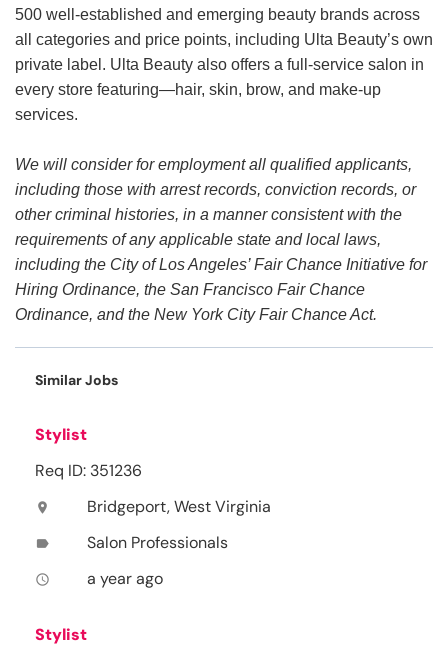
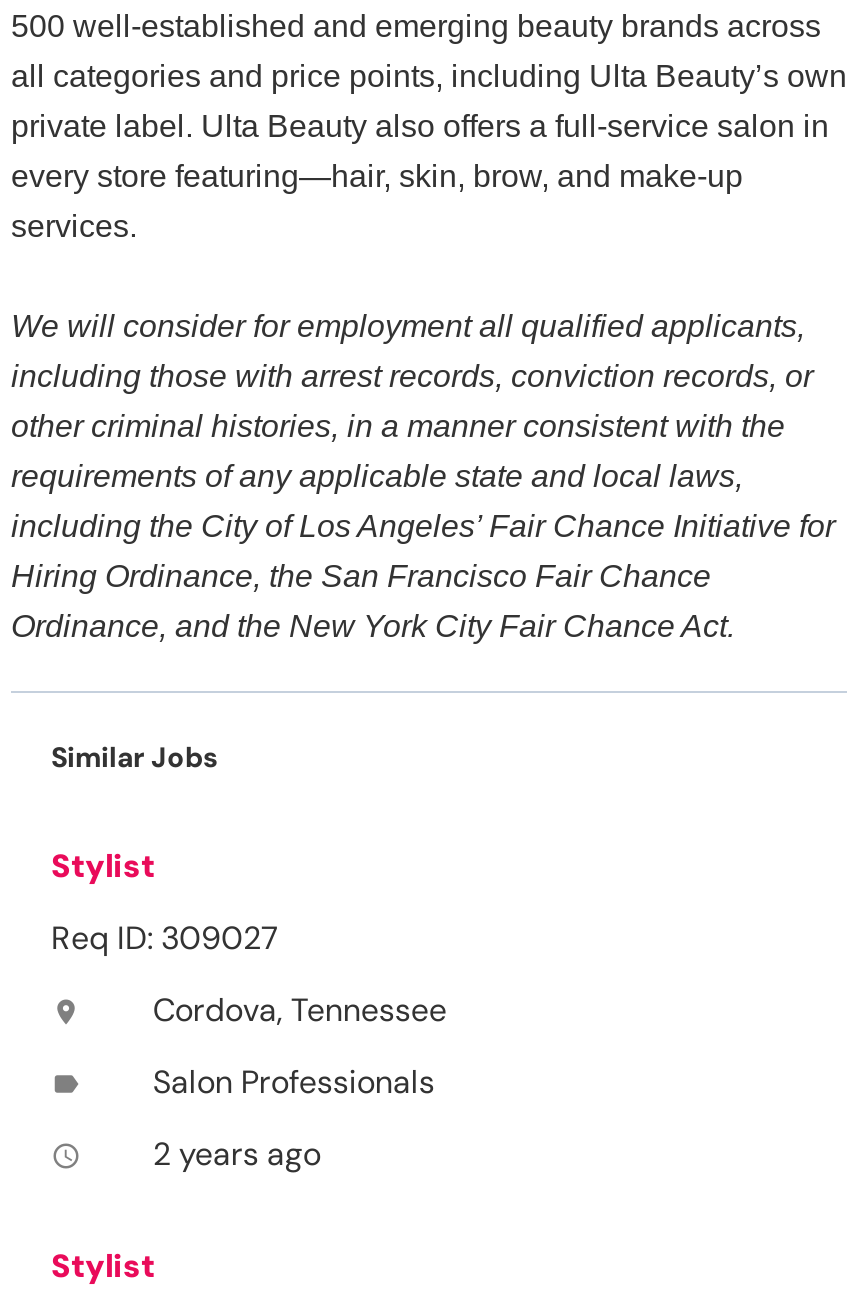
[35,460,142,481] Req ID: 351236 -> [51,917,279,959] Req ID: 309027
[87,496,271,517] Bridgeport, West Virginia -> [153,989,447,1031] Cordova, Tennessee
[87,568,163,589] a year ago -> [153,1133,321,1175] 2 years ago

